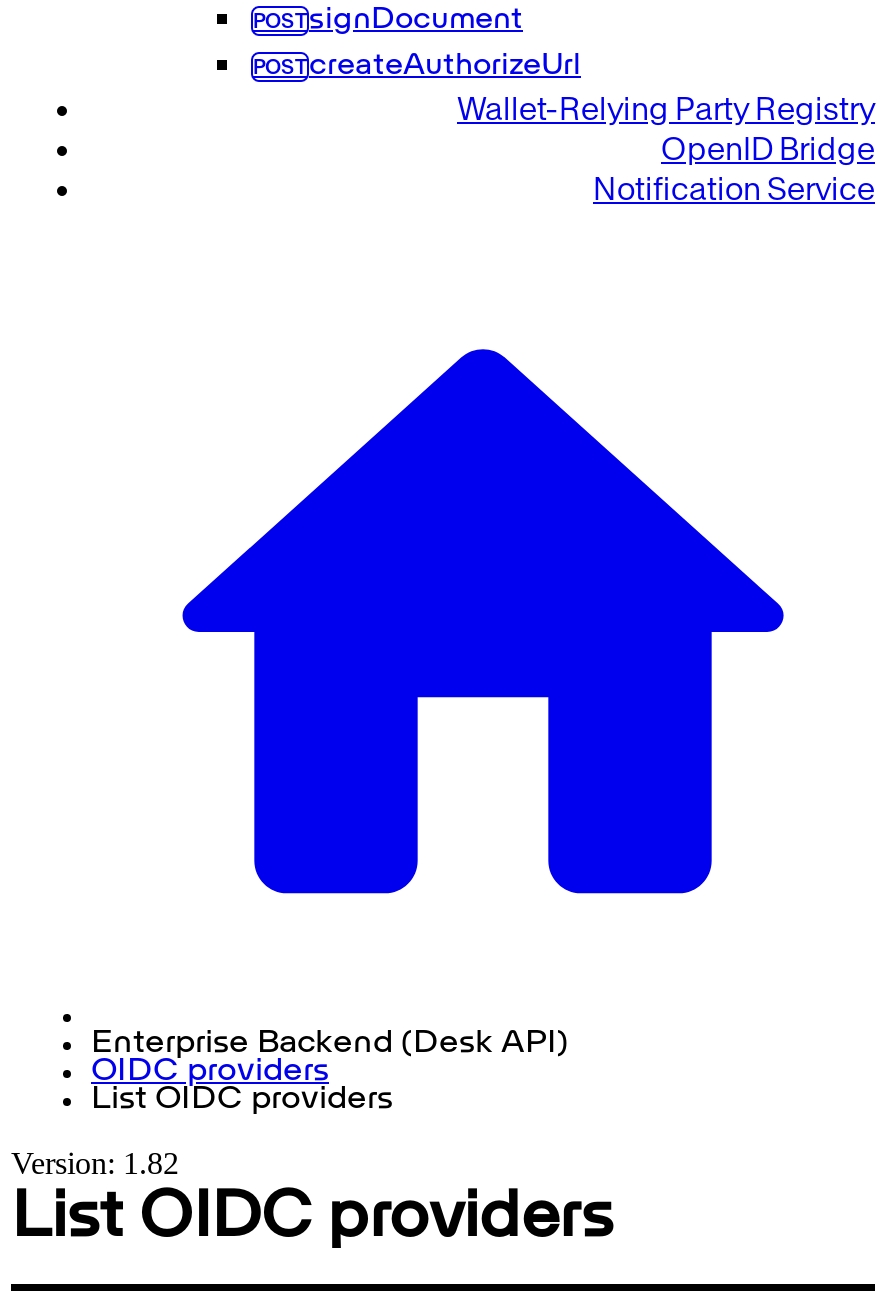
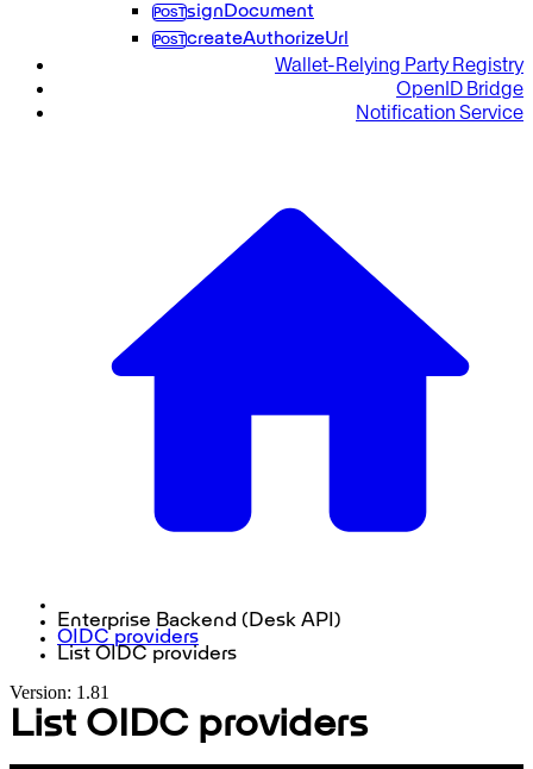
[11,1146,179,1180] Version: 1.82 -> [10,682,109,702] Version: 1.81

